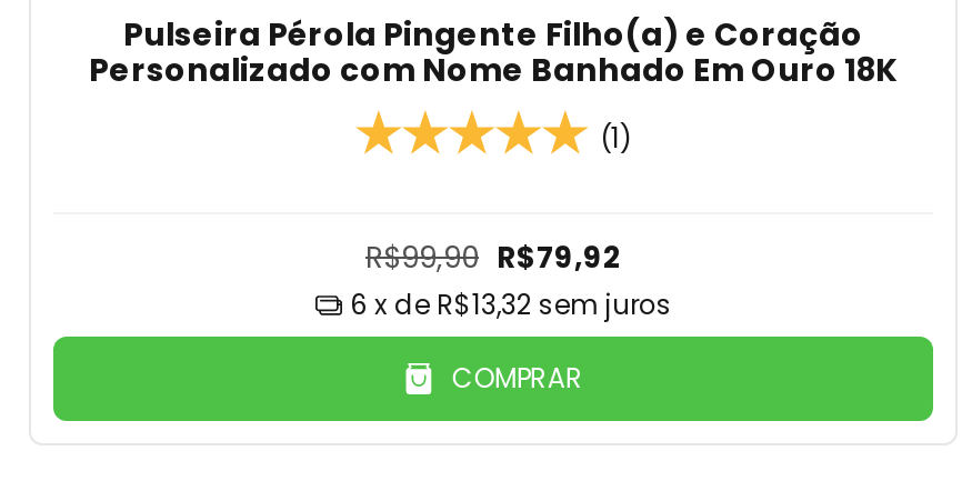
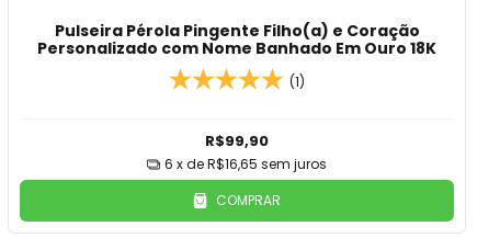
[350,237,672,324] R$99,90 R$79,92 | 6 x de R$13,32 sem juros -> [164,131,327,174] R$99,90 | 6 x de R$16,65 sem juros

